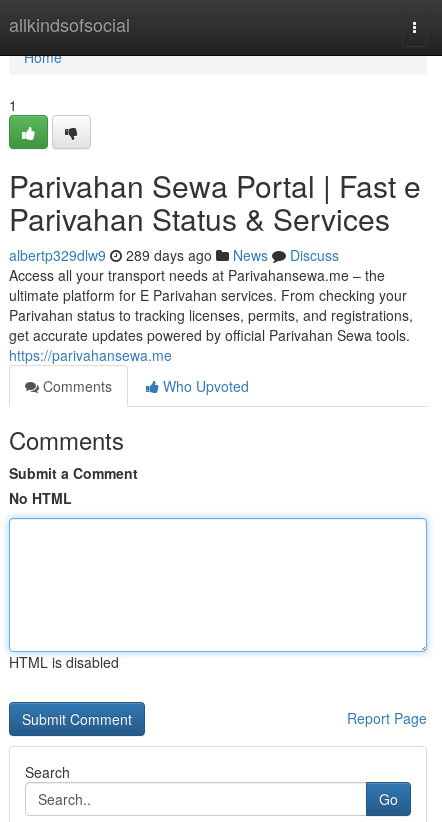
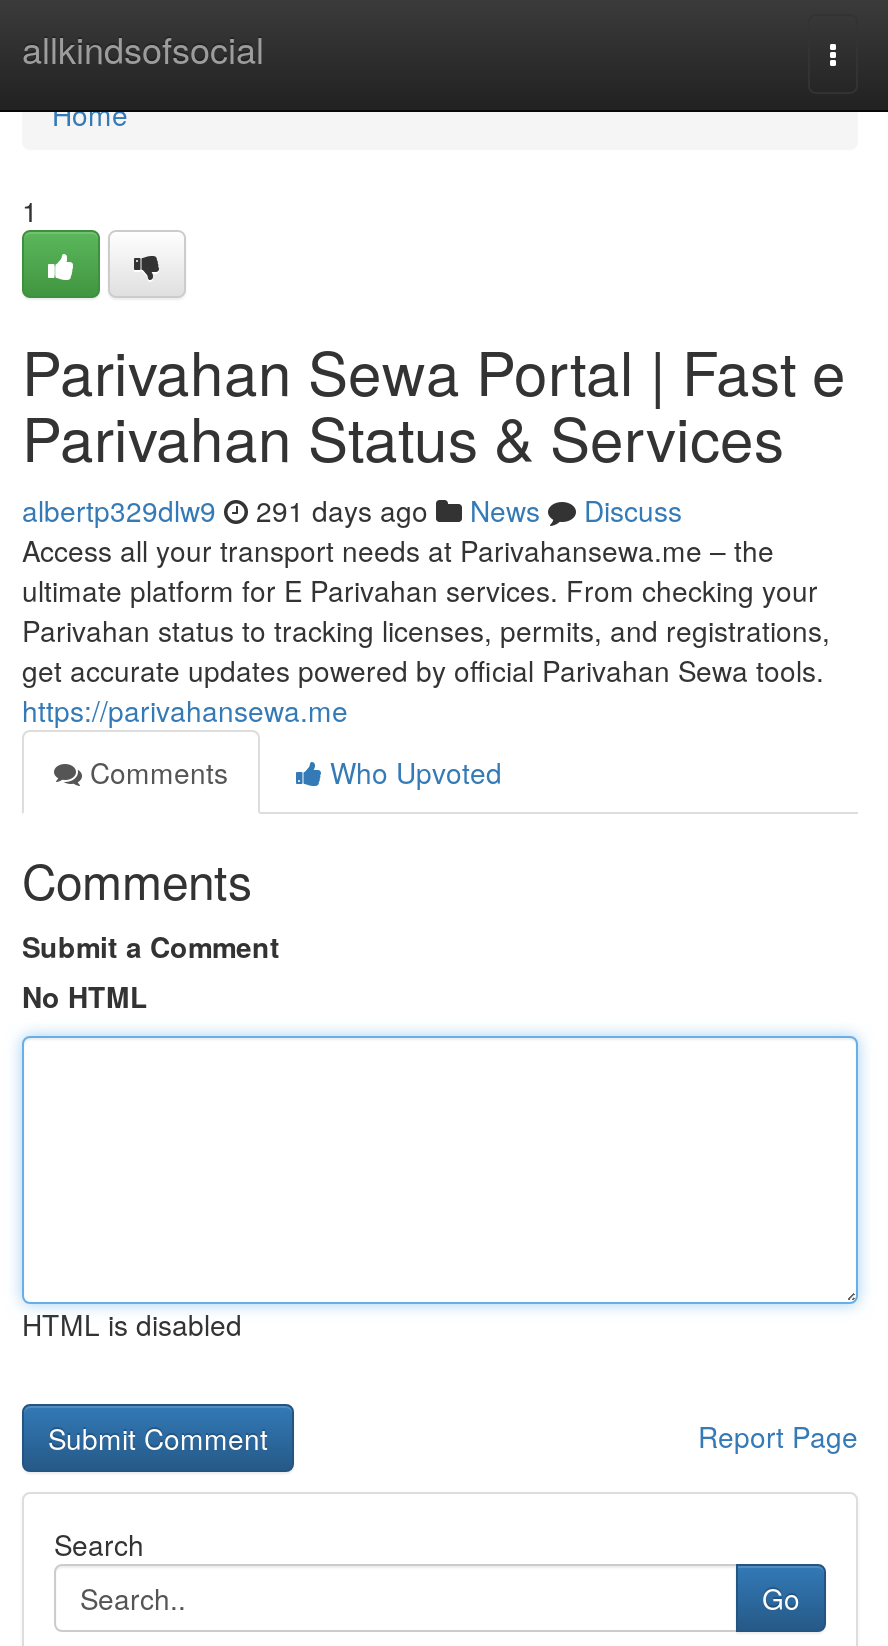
[9,245,339,265] albertp329dlw9 289 days ago News Discuss -> [22,490,682,530] albertp329dlw9 291 days ago News Discuss

